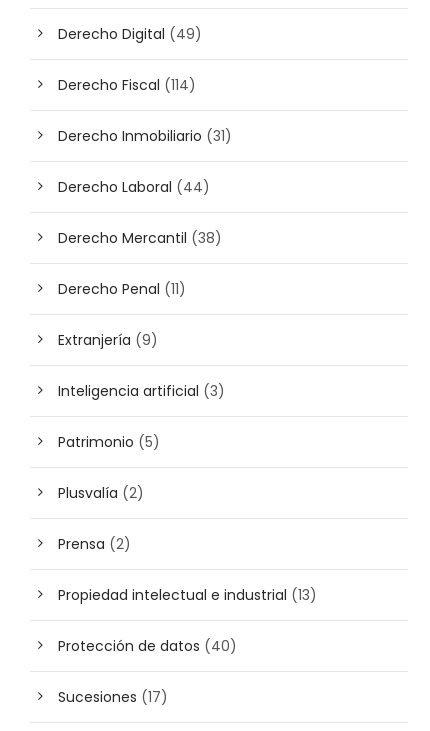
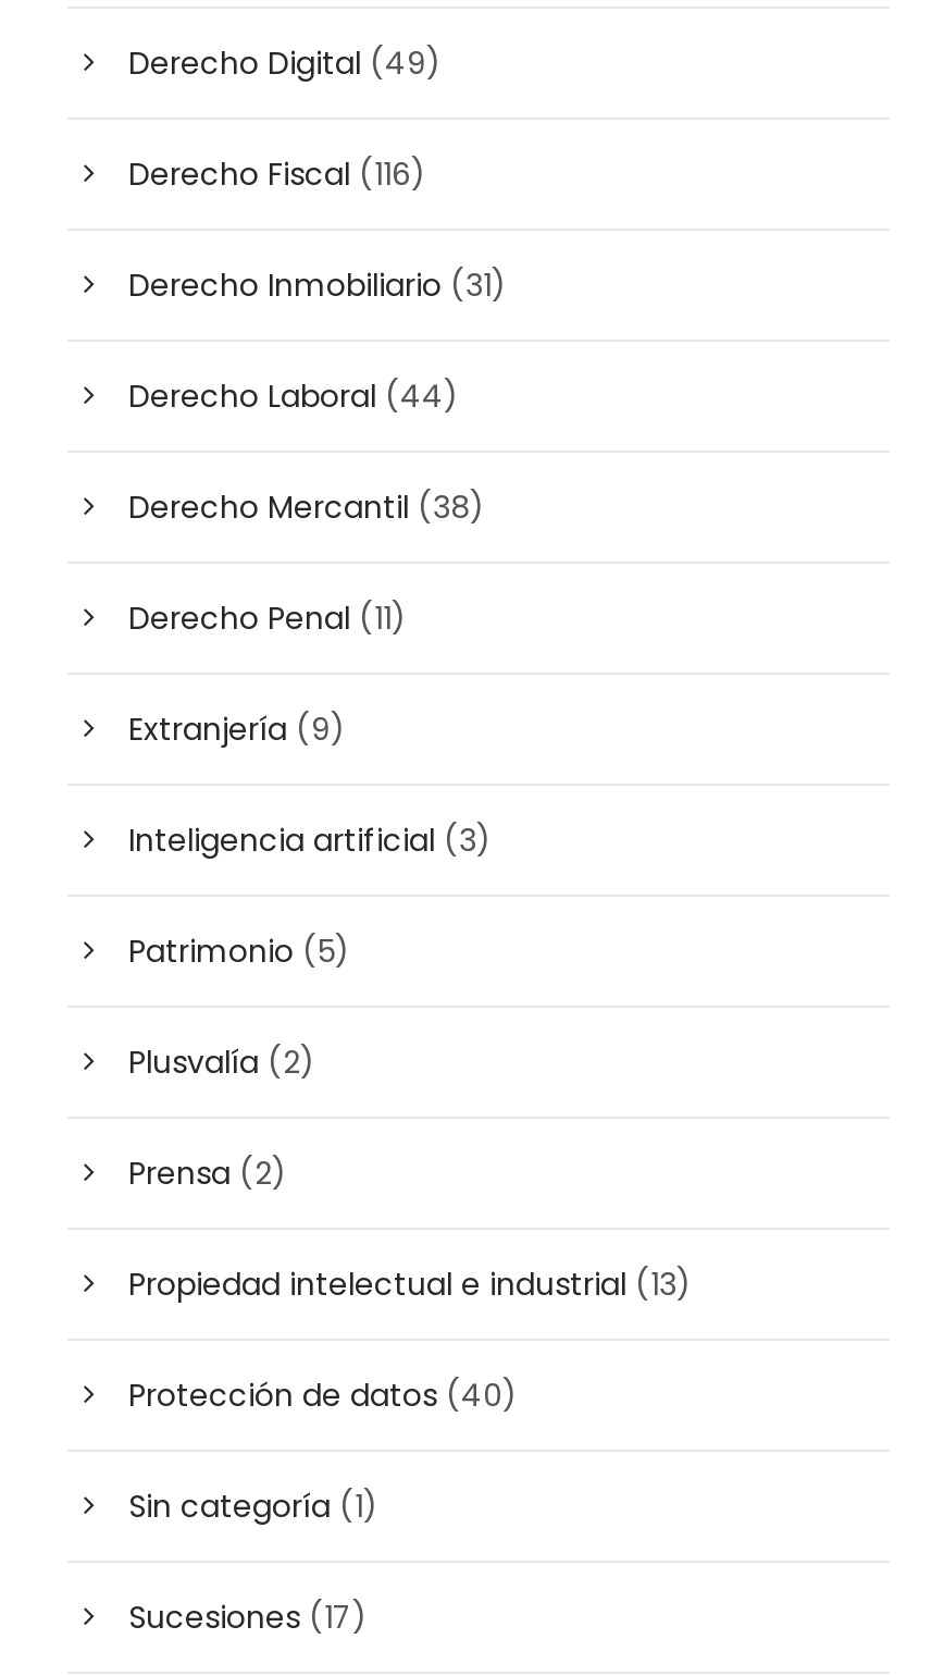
[58,75,196,95] Derecho Fiscal (114) -> [128,152,426,196] Derecho Fiscal (116)
none -> [128,1484,378,1528] Sin categoría (1)

